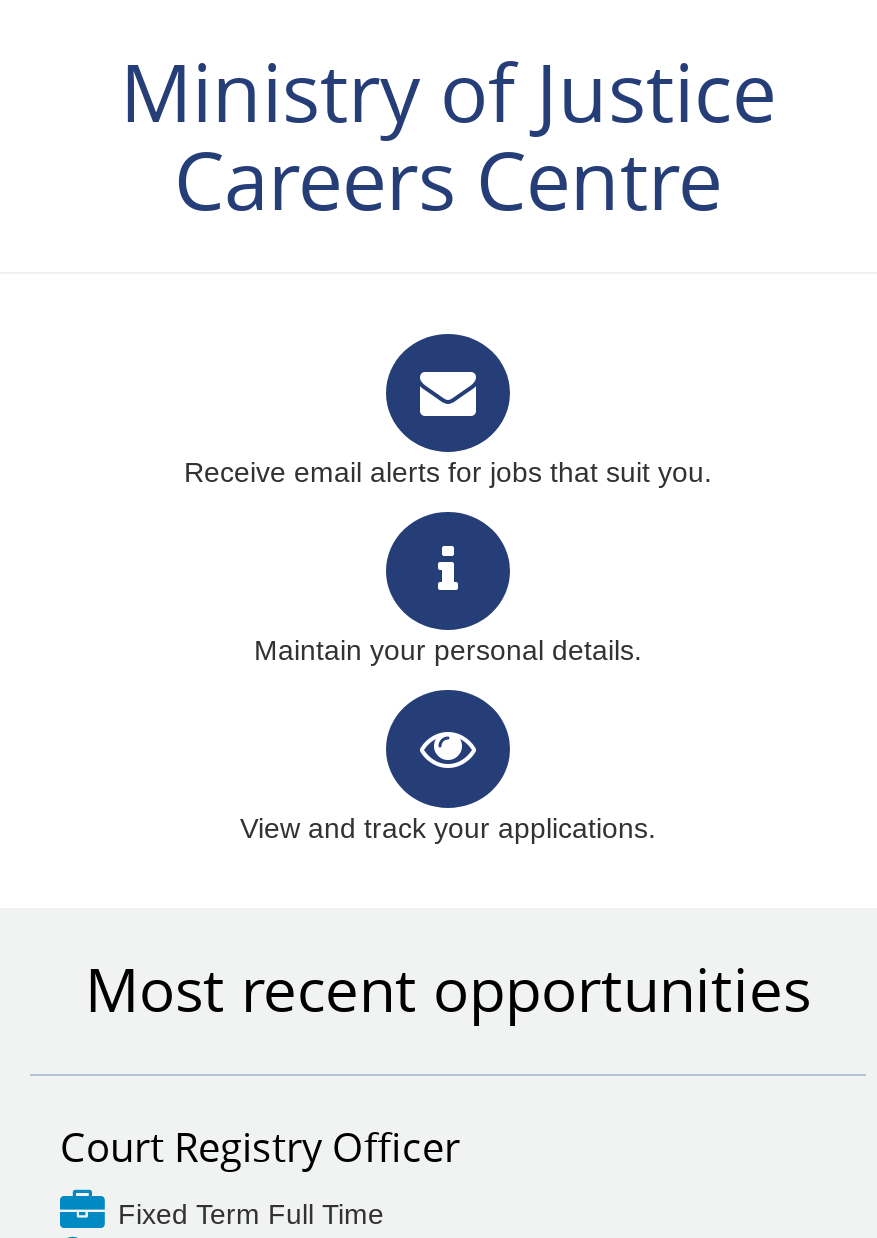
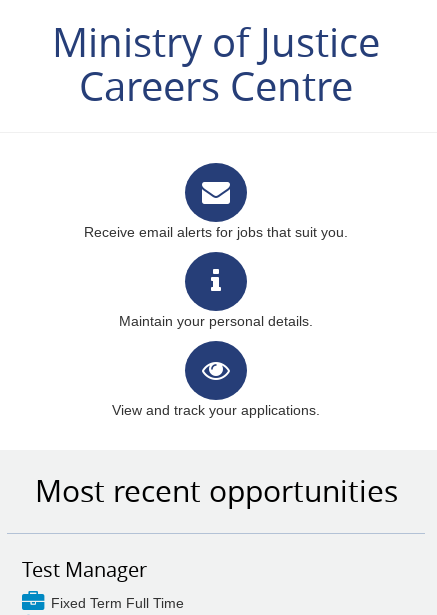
[60,1121,460,1175] Court Registry Officer -> [22,556,147,583] Test Manager

